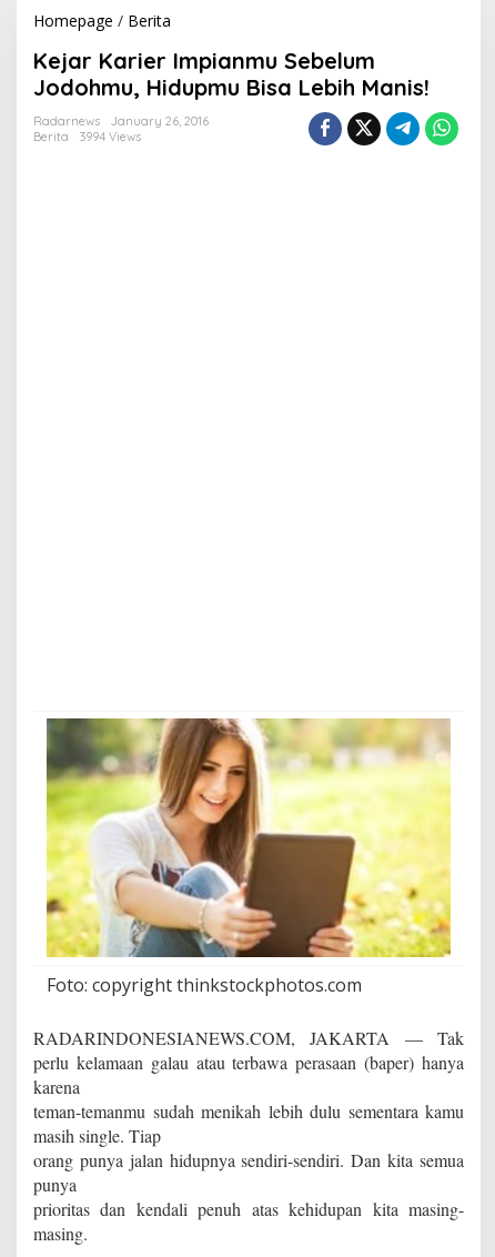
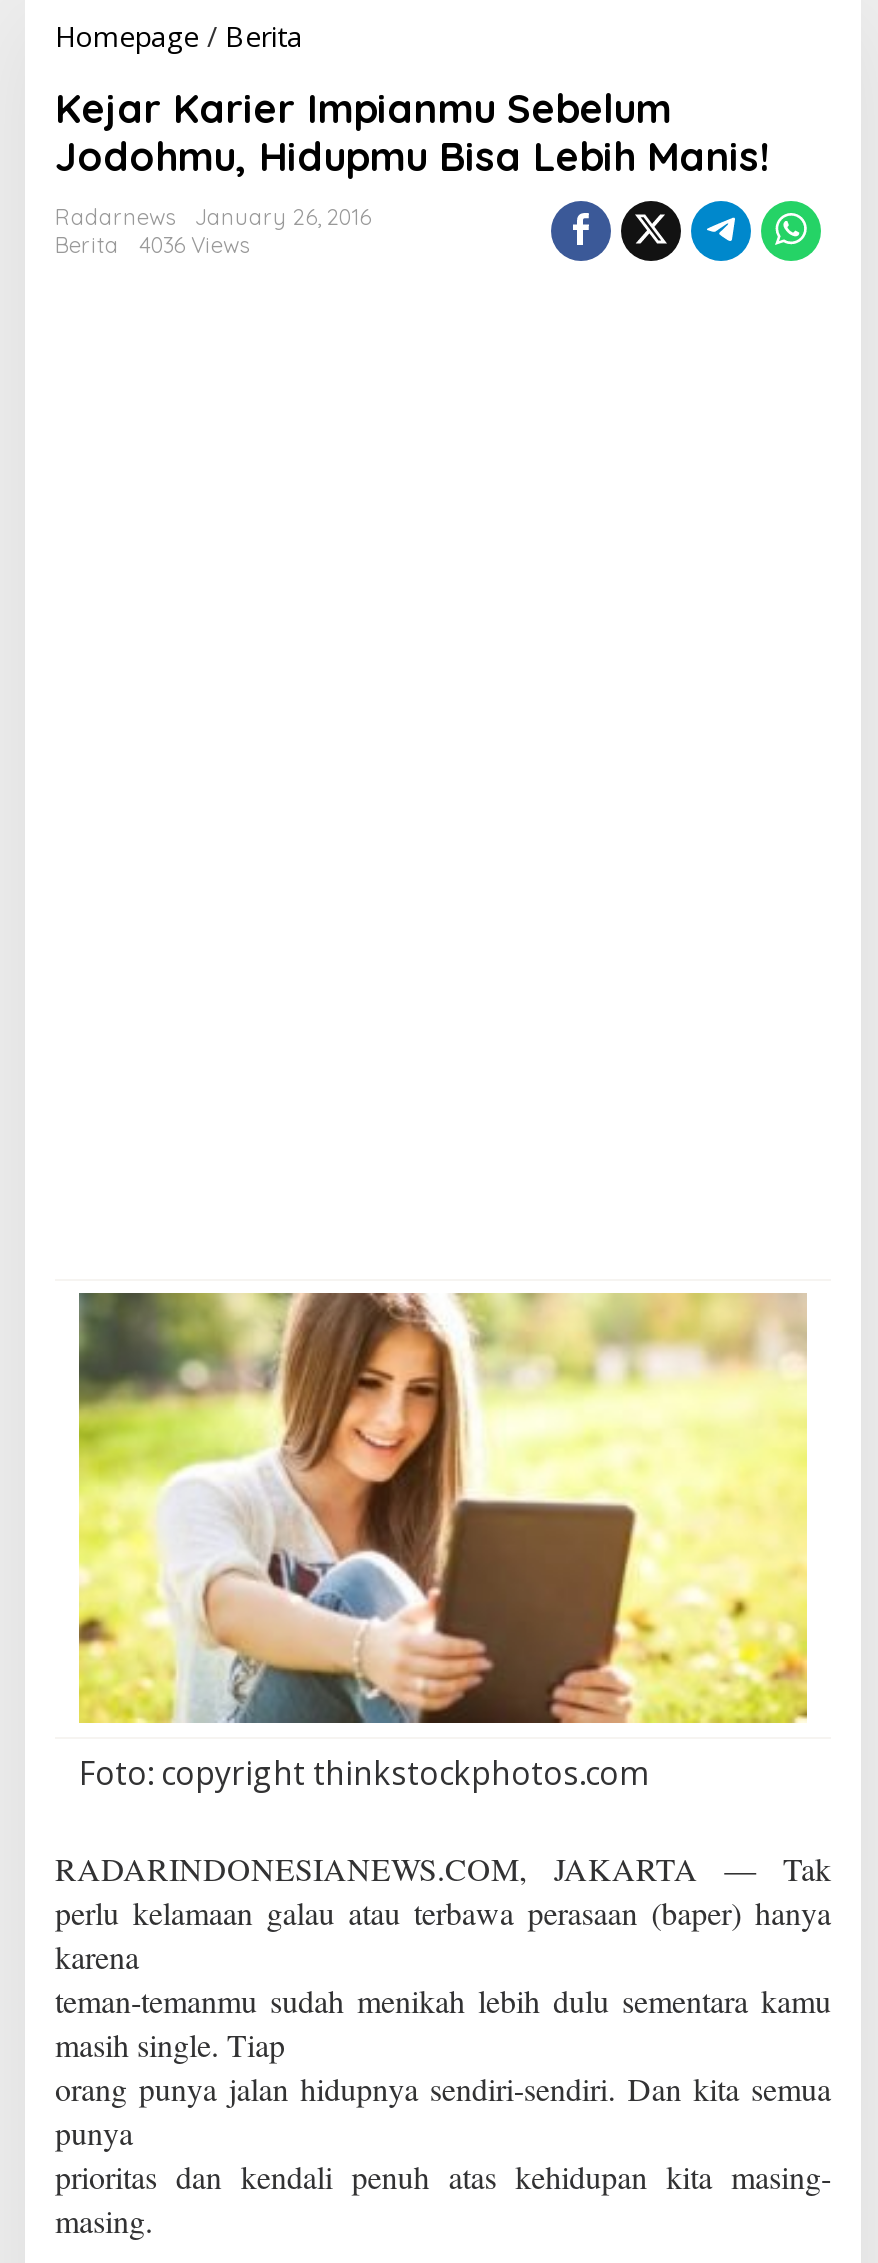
[80,128,141,144] 3994 Views -> [139,230,249,258] 4036 Views

